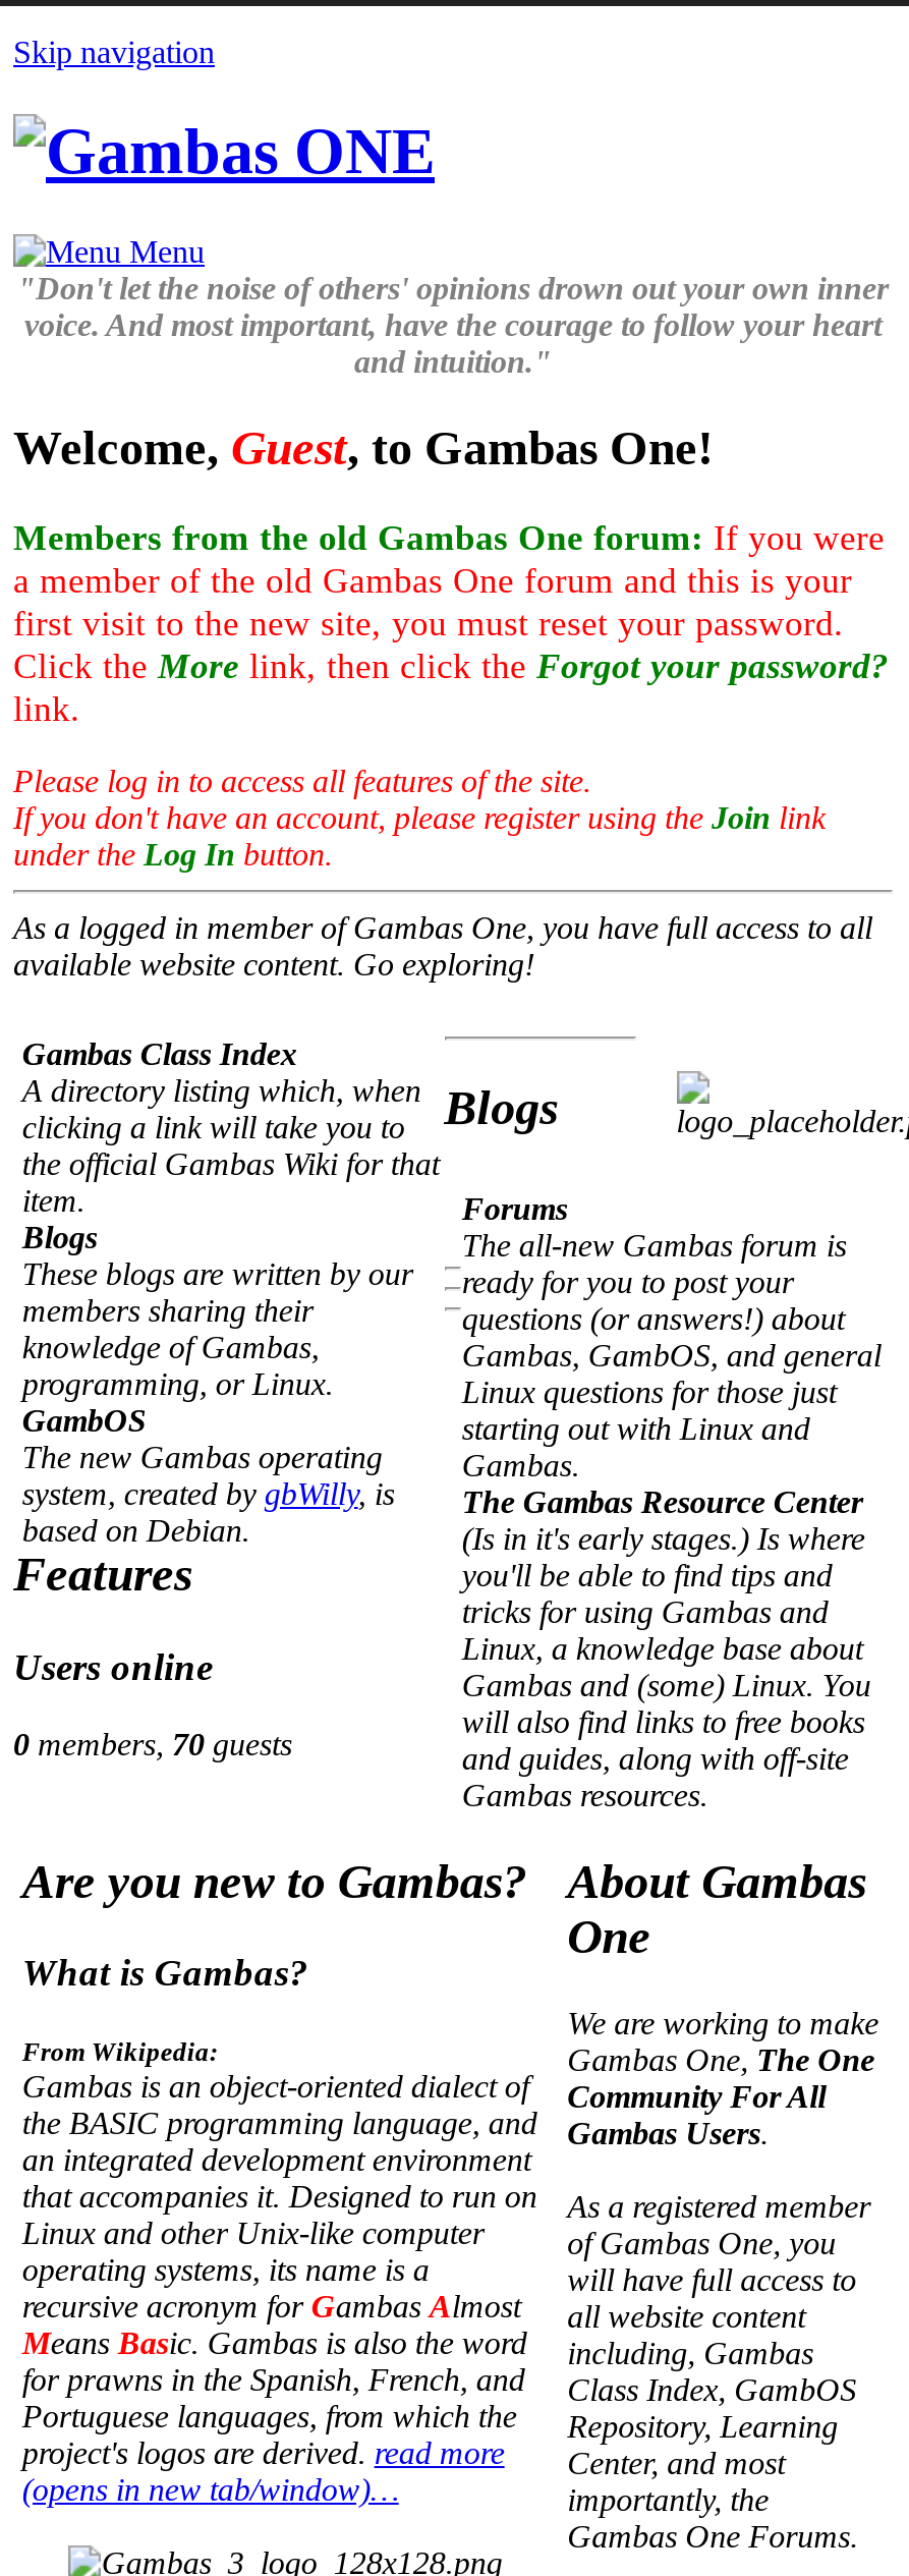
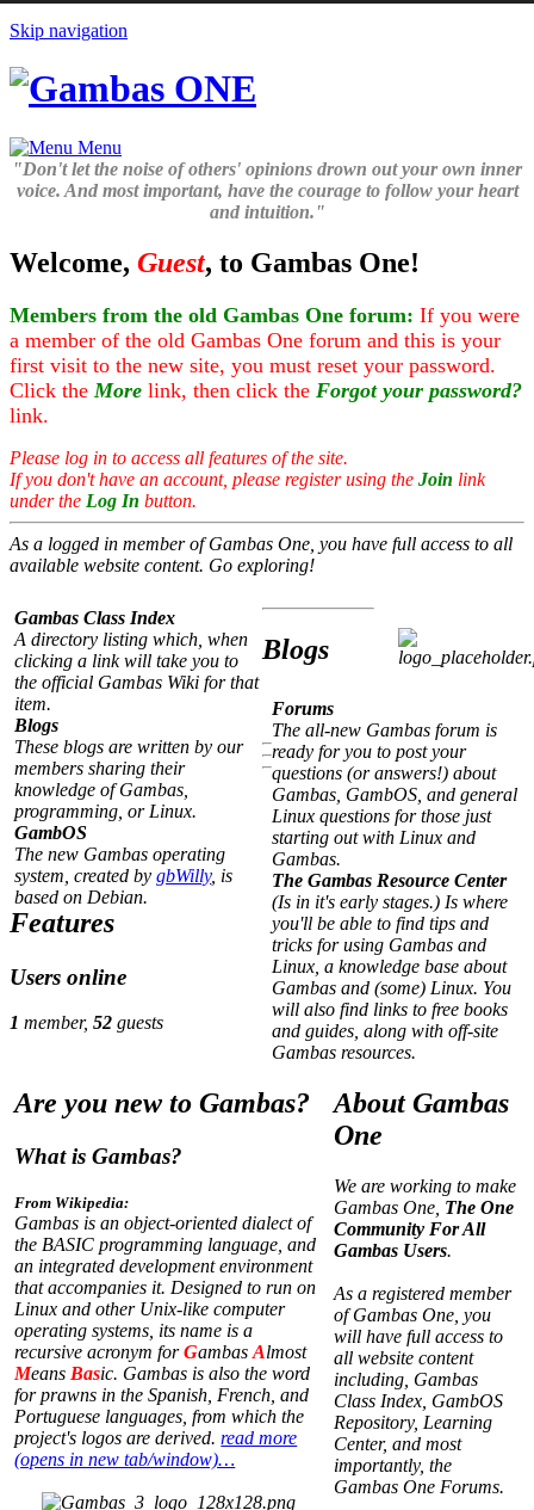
[13,1727,292,1762] 0 members, 70 guests -> [10,1013,163,1033] 1 member, 52 guests

